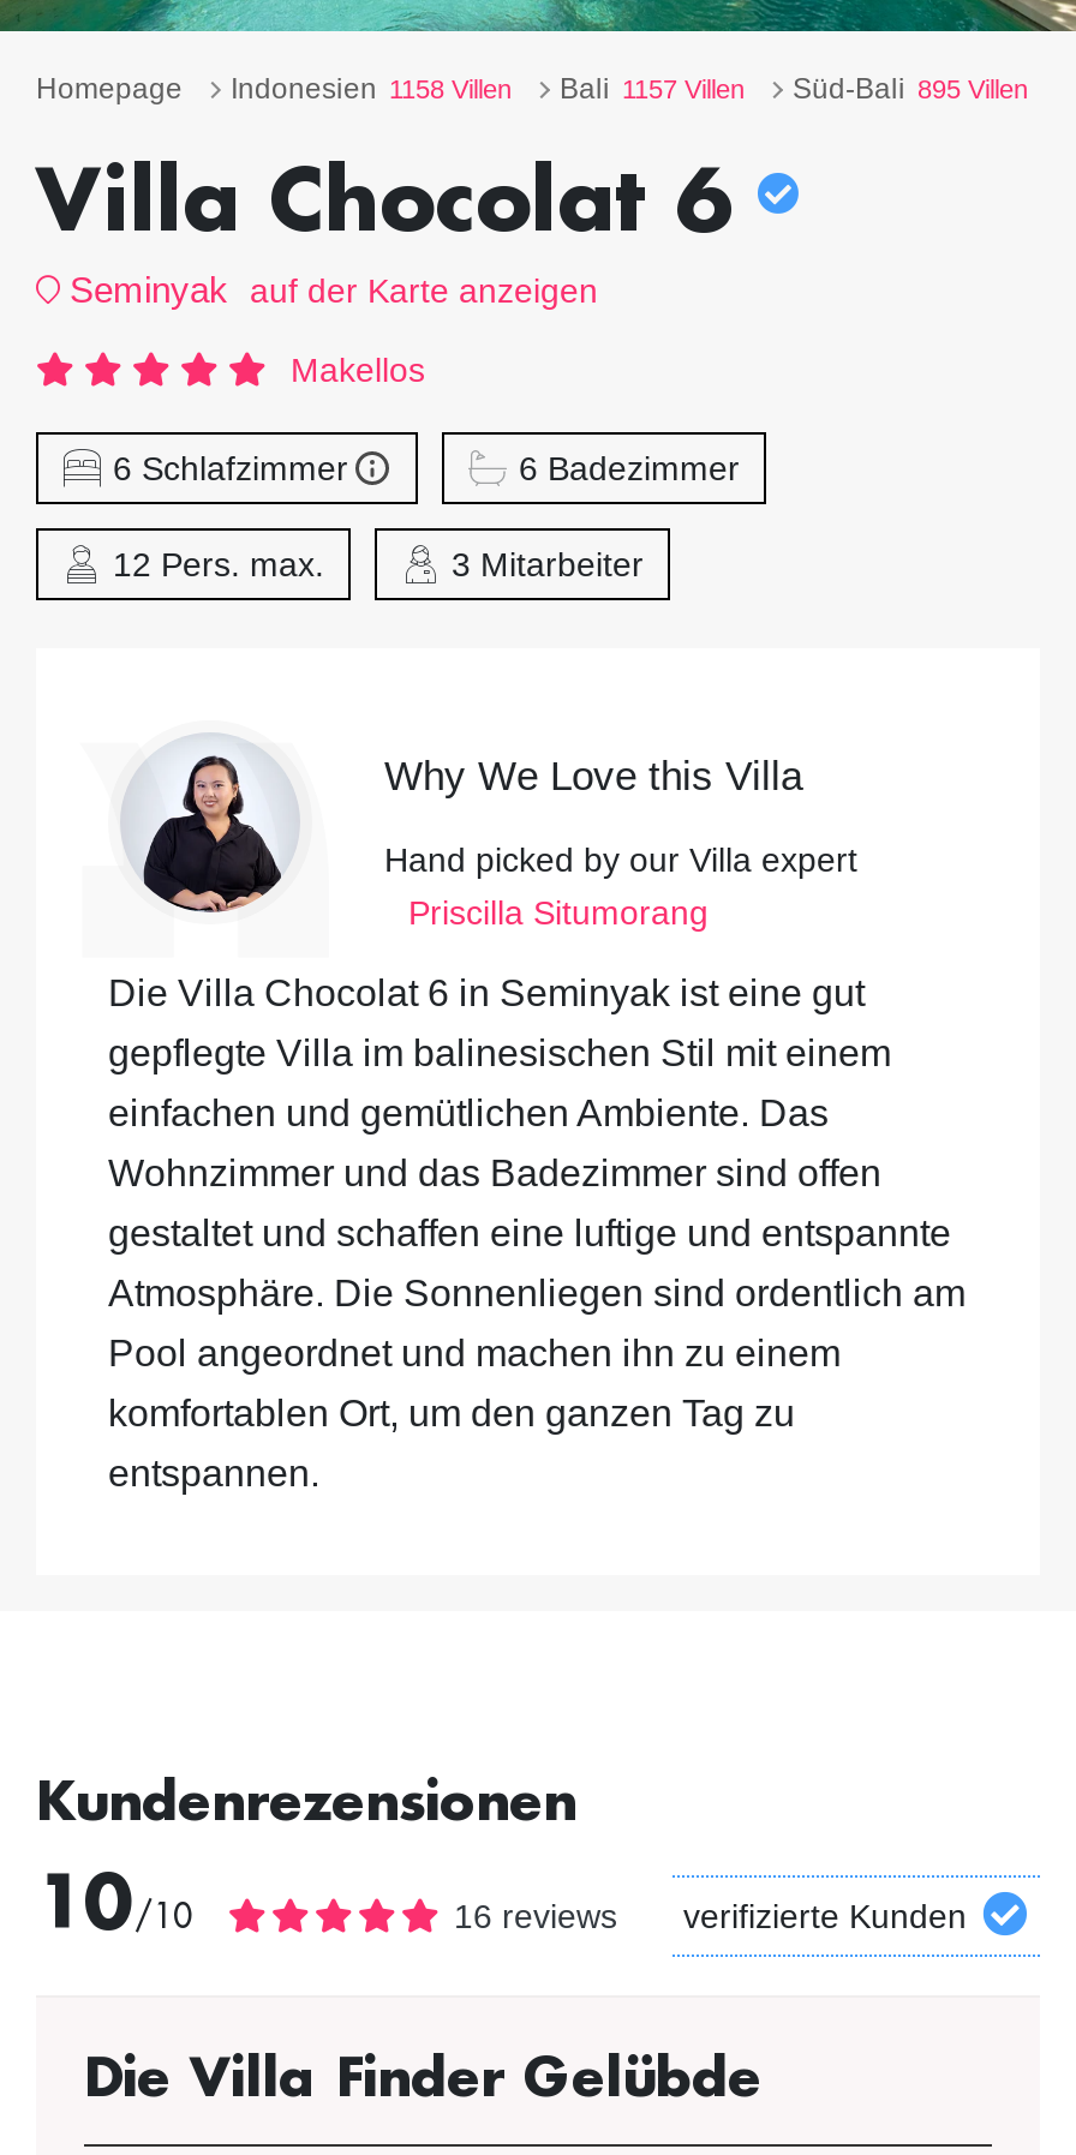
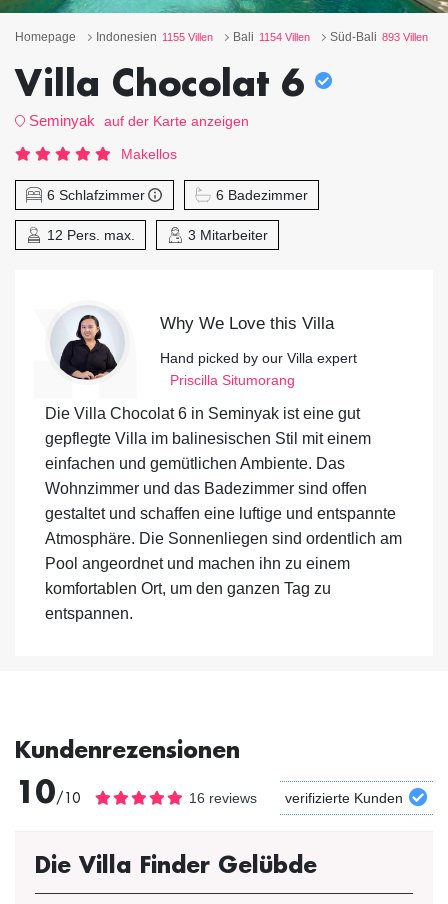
[231,72,512,105] Indonesien 1158 Villen -> [96,30,213,44] Indonesien 1155 Villen
[560,72,745,105] Bali 1157 Villen -> [233,30,310,44] Bali 1154 Villen
[793,72,1028,105] Süd-Bali 895 Villen -> [330,30,428,44] Süd-Bali 893 Villen

